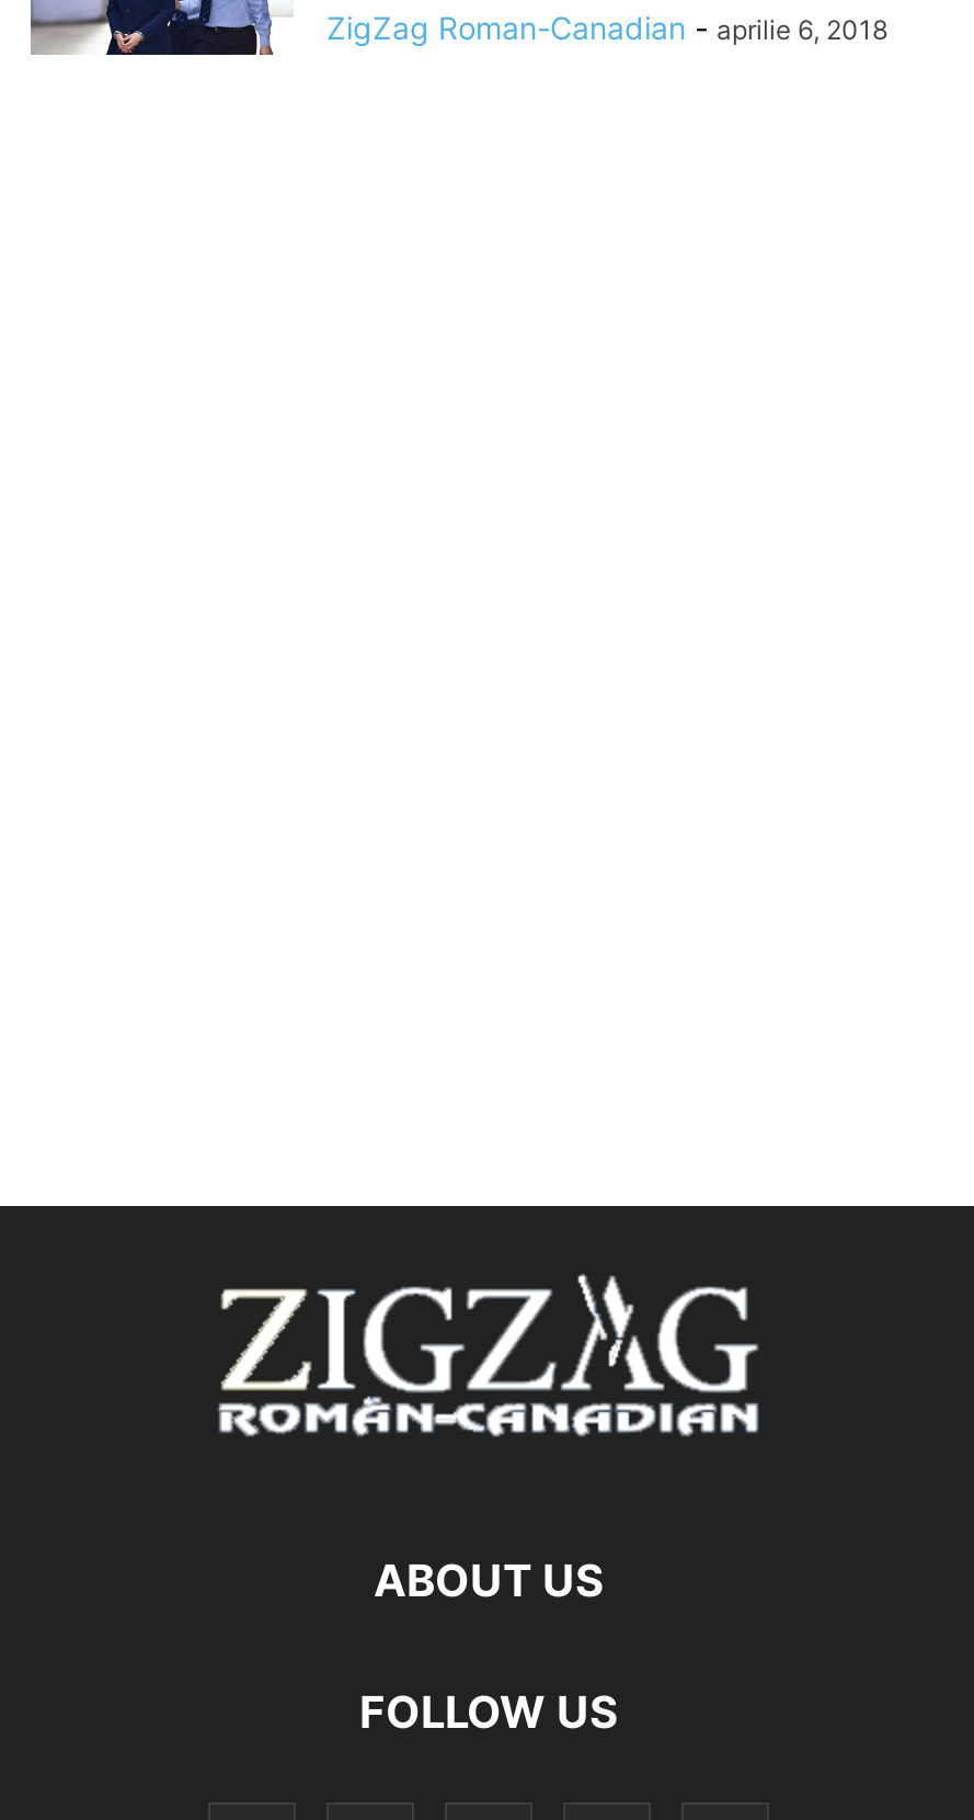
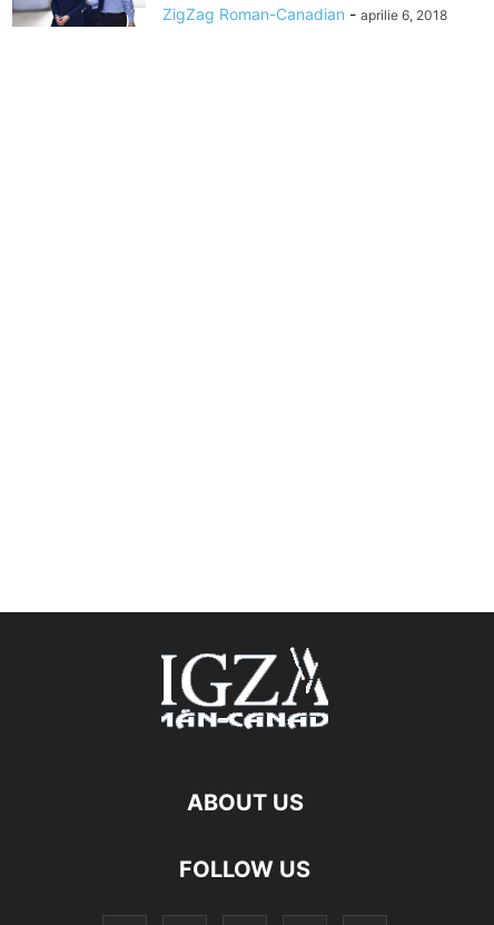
[217,1287,324,1438] [image] -> none
[653,1285,760,1438] [image] -> none

